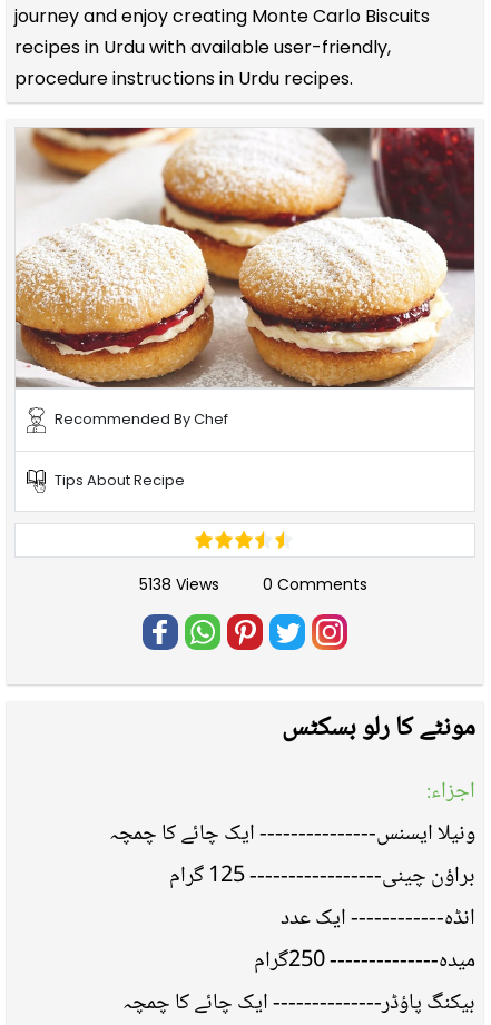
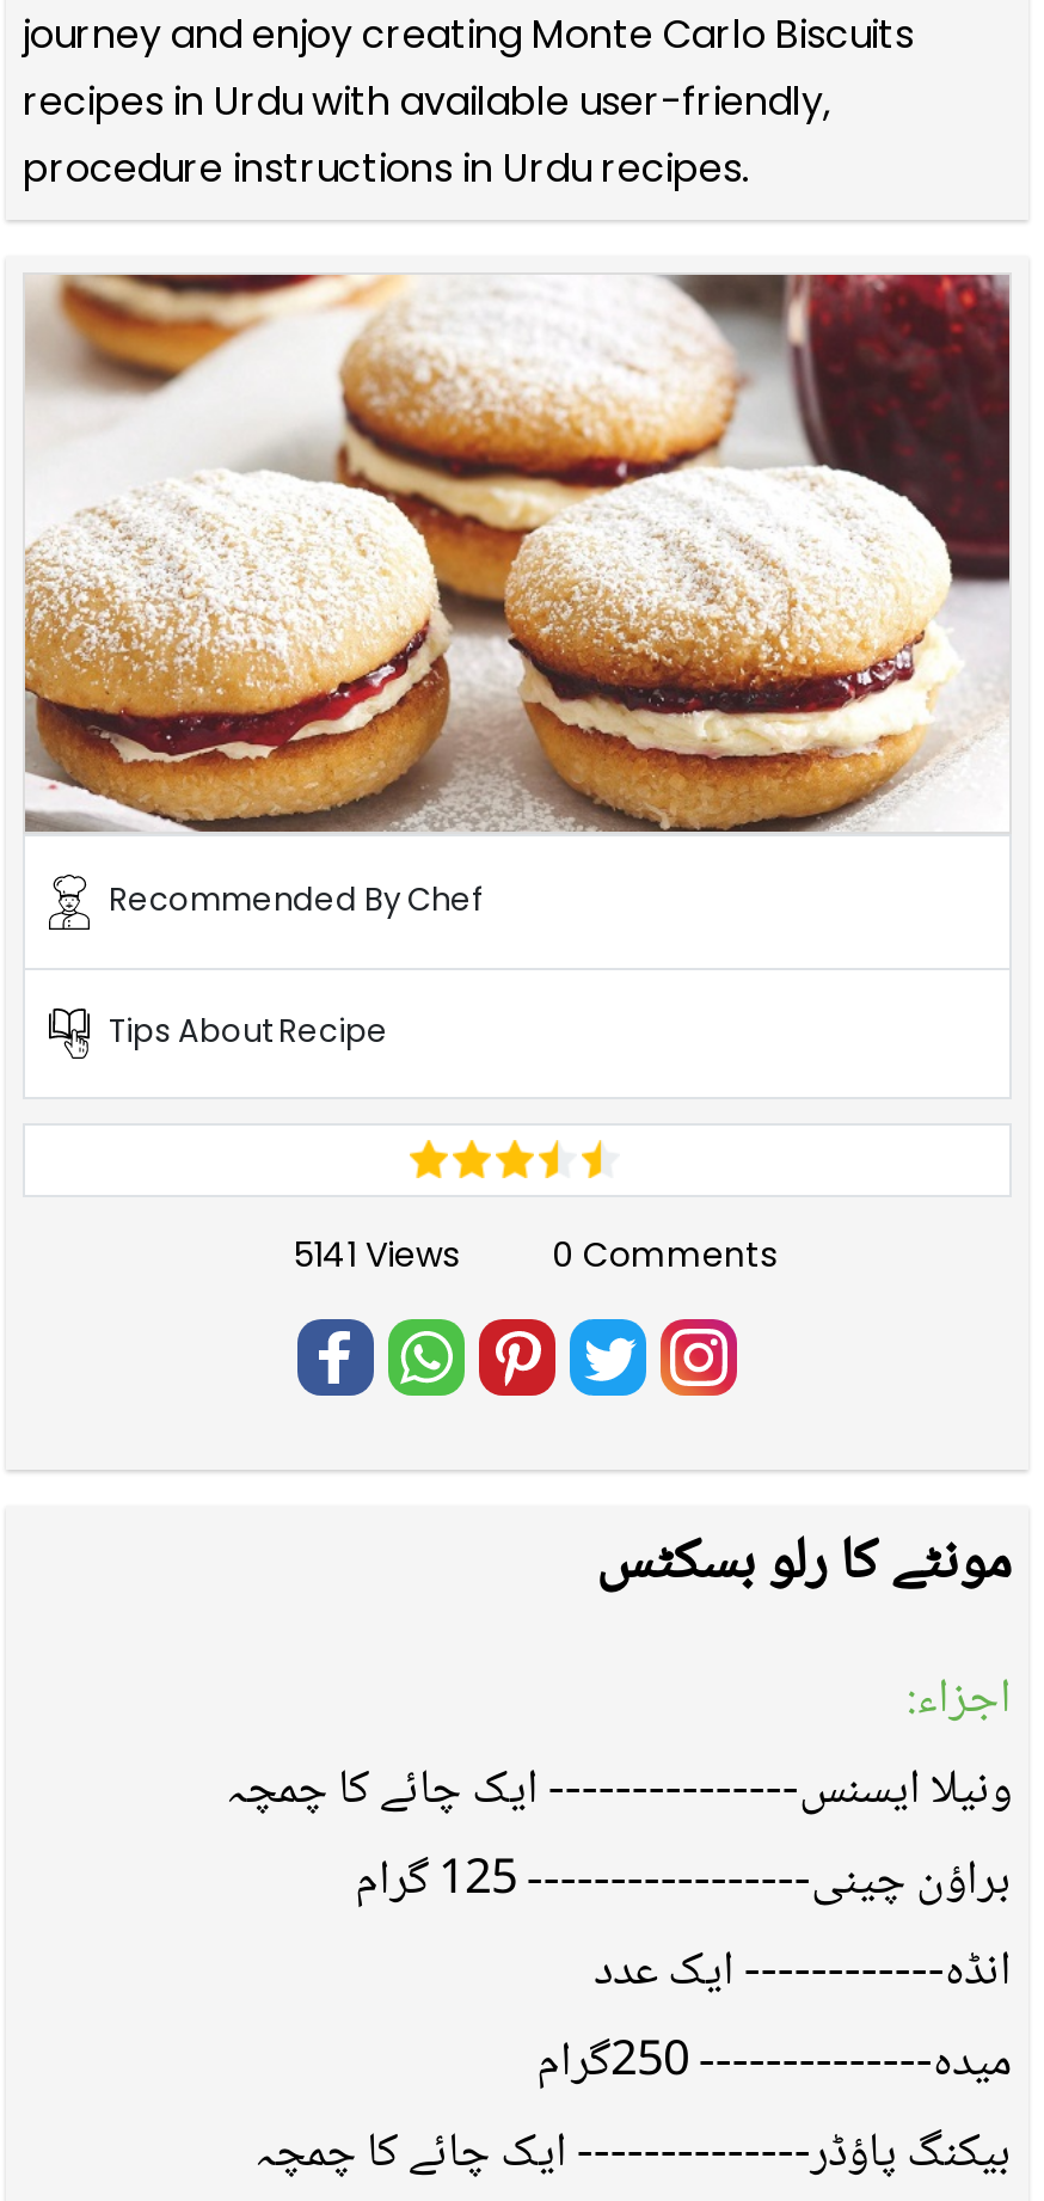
[135,573,367,595] 5138 Views 0 Comments -> [284,1231,776,1278] 5141 Views 0 Comments

